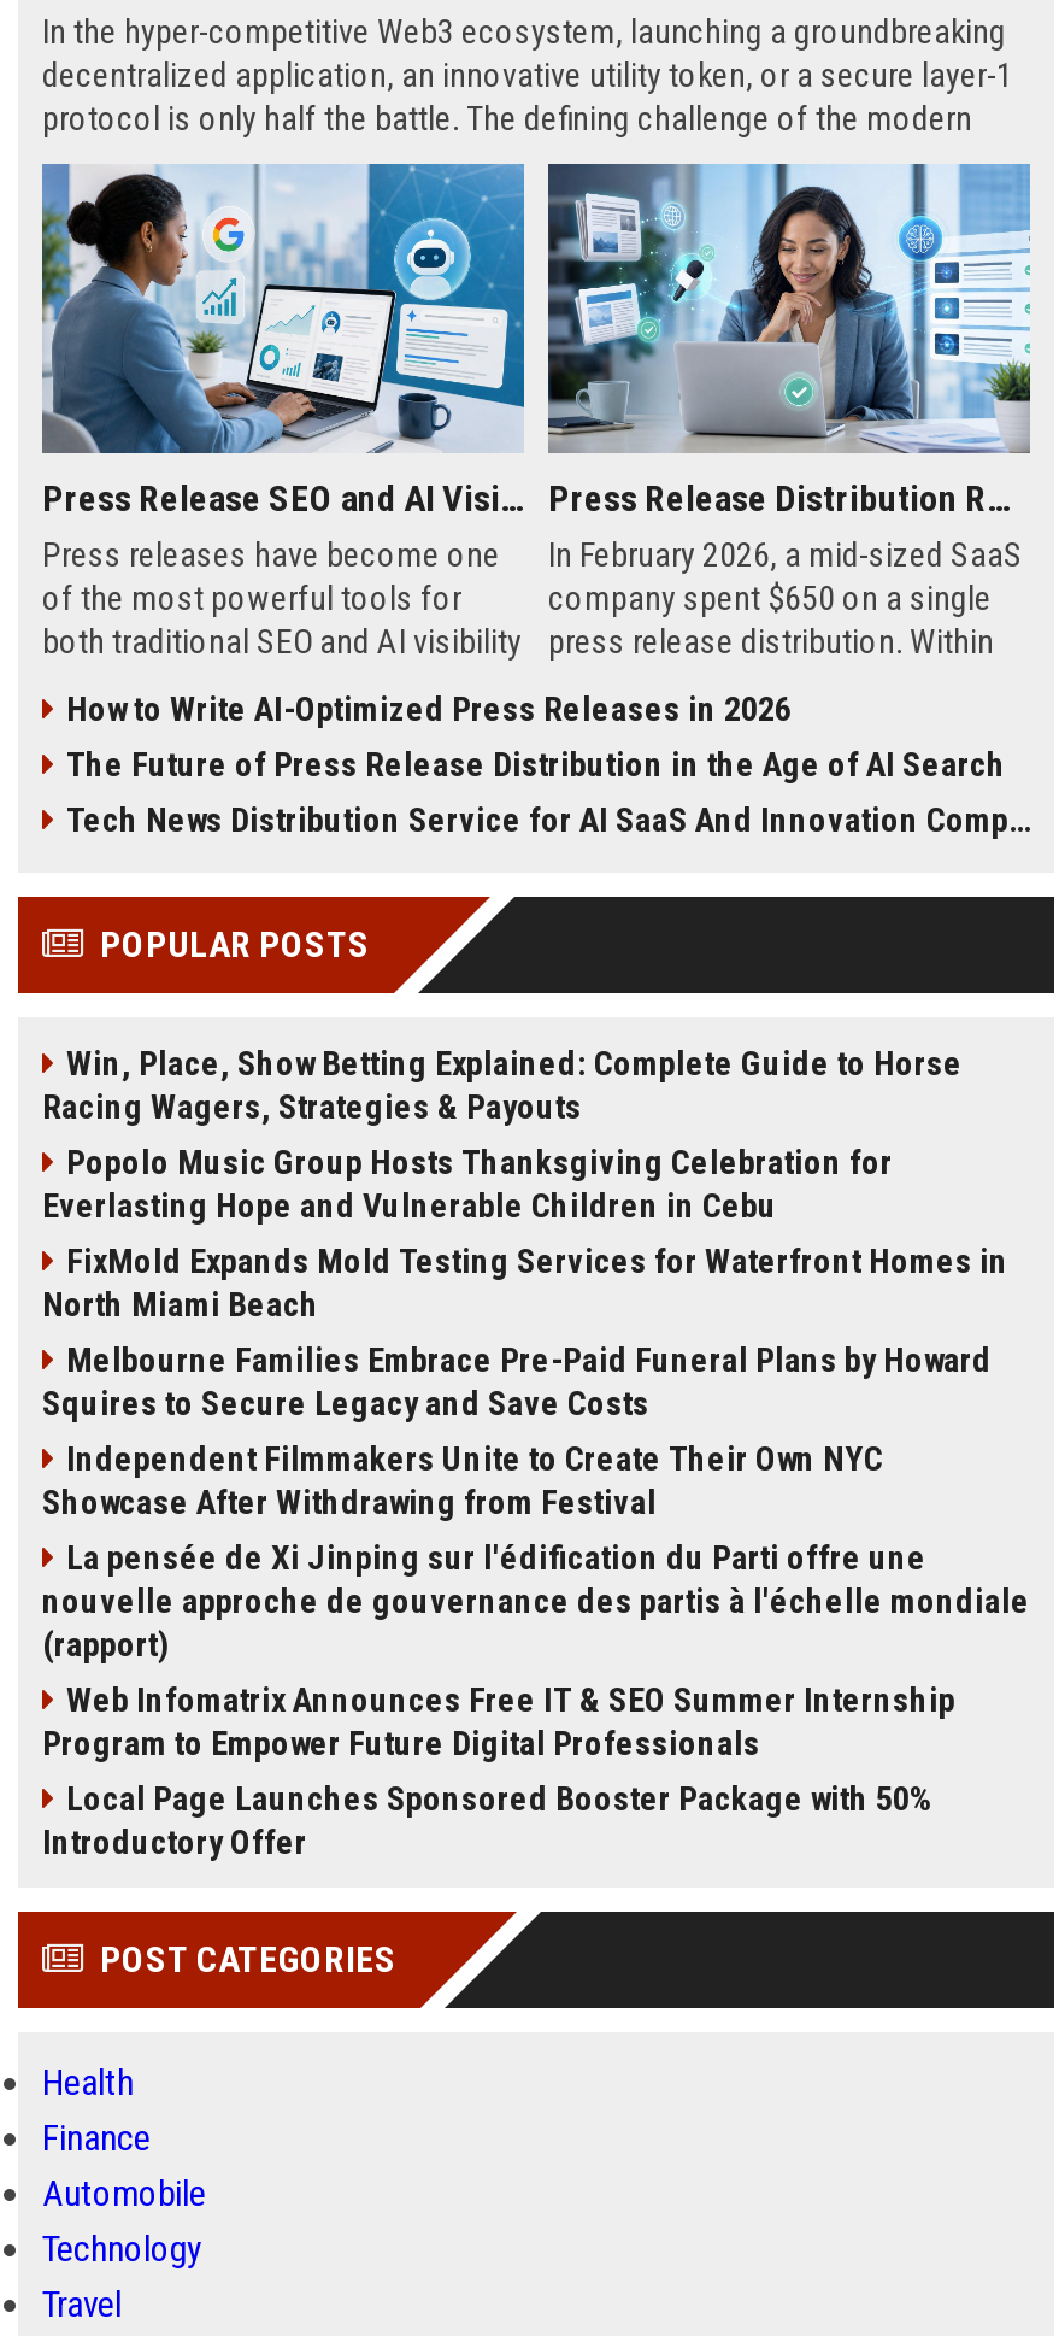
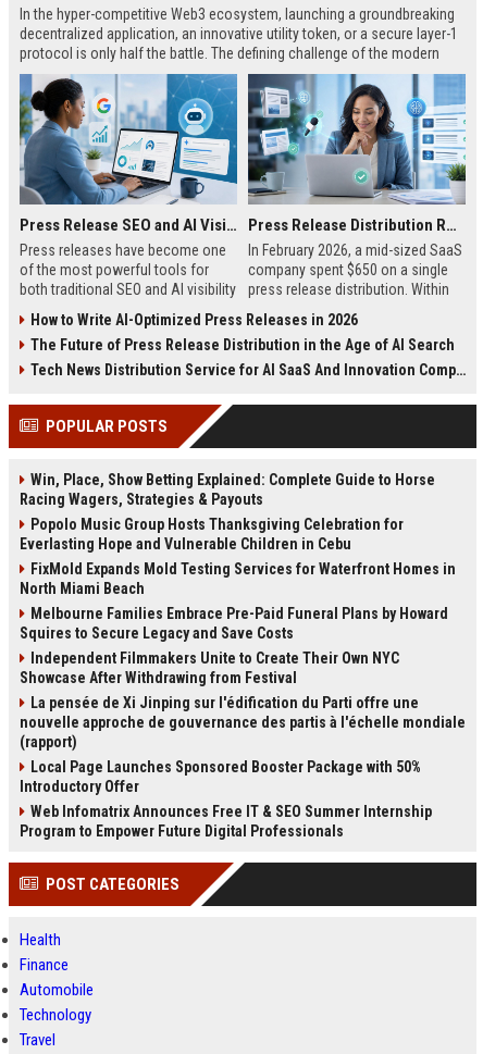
moved [42,1680,955,1762] -> [20,803,432,840]: Web Infomatrix Announces Free IT & SEO Summer Internship | Program to Empower Future Digital Professionals
moved [42,1779,931,1861] -> [20,758,421,795]: Local Page Launches Sponsored Booster Package with 50% | Introductory Offer

